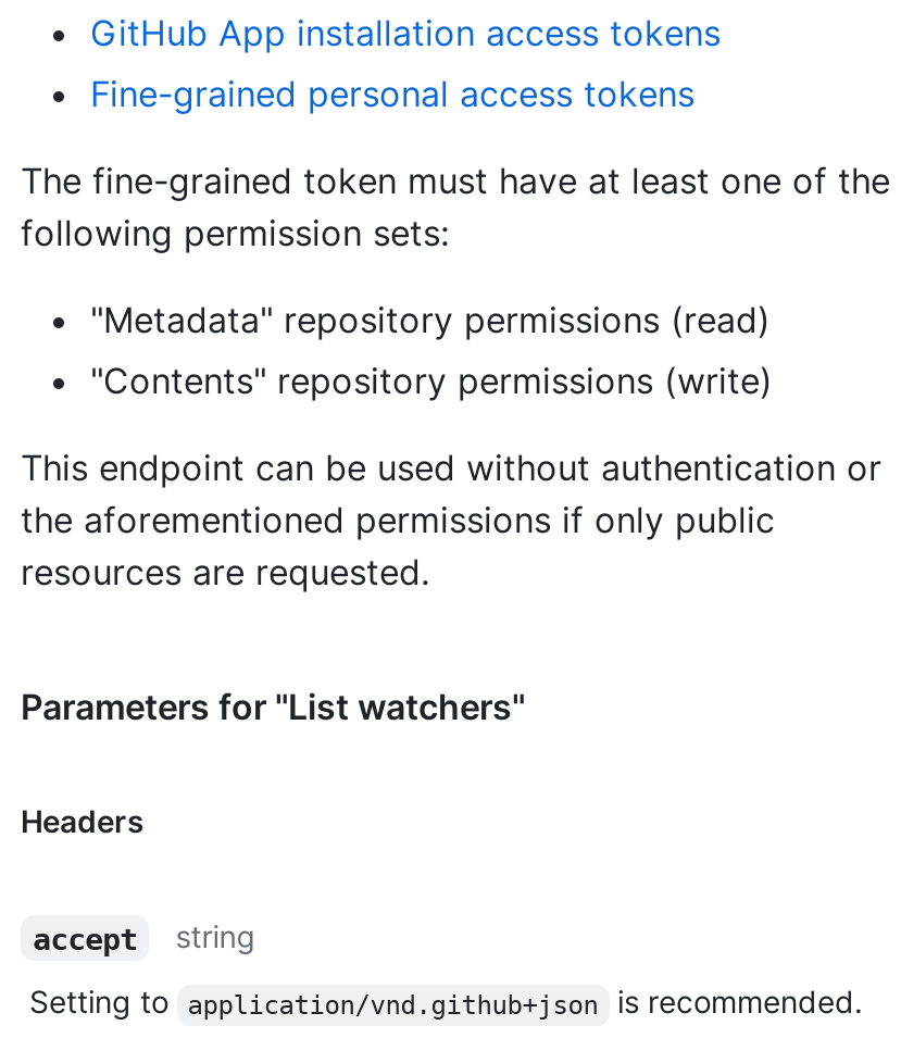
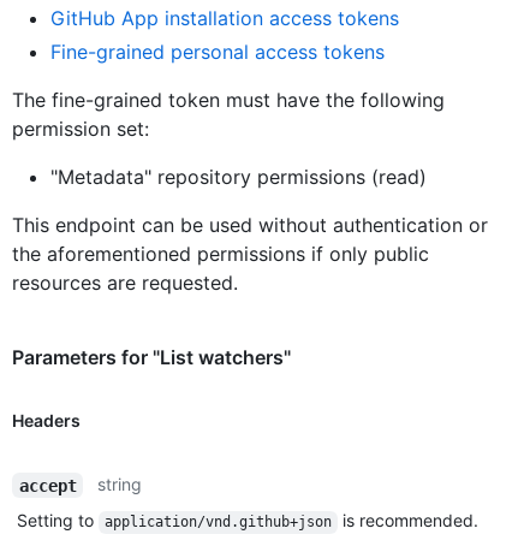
[21,160,890,255] The fine-grained token must have at least one of the | following permission sets: -> [12,88,445,141] The fine-grained token must have the following | permission set:
[90,360,773,403] "Contents" repository permissions (write) -> none

